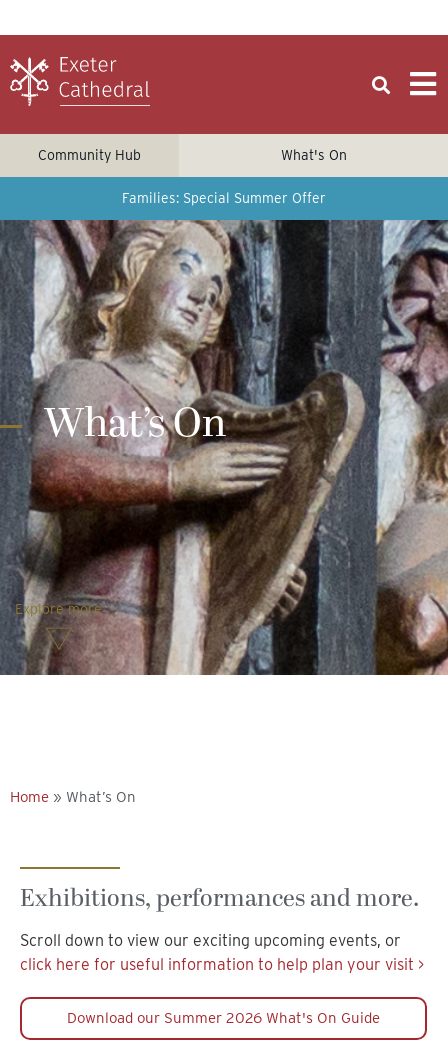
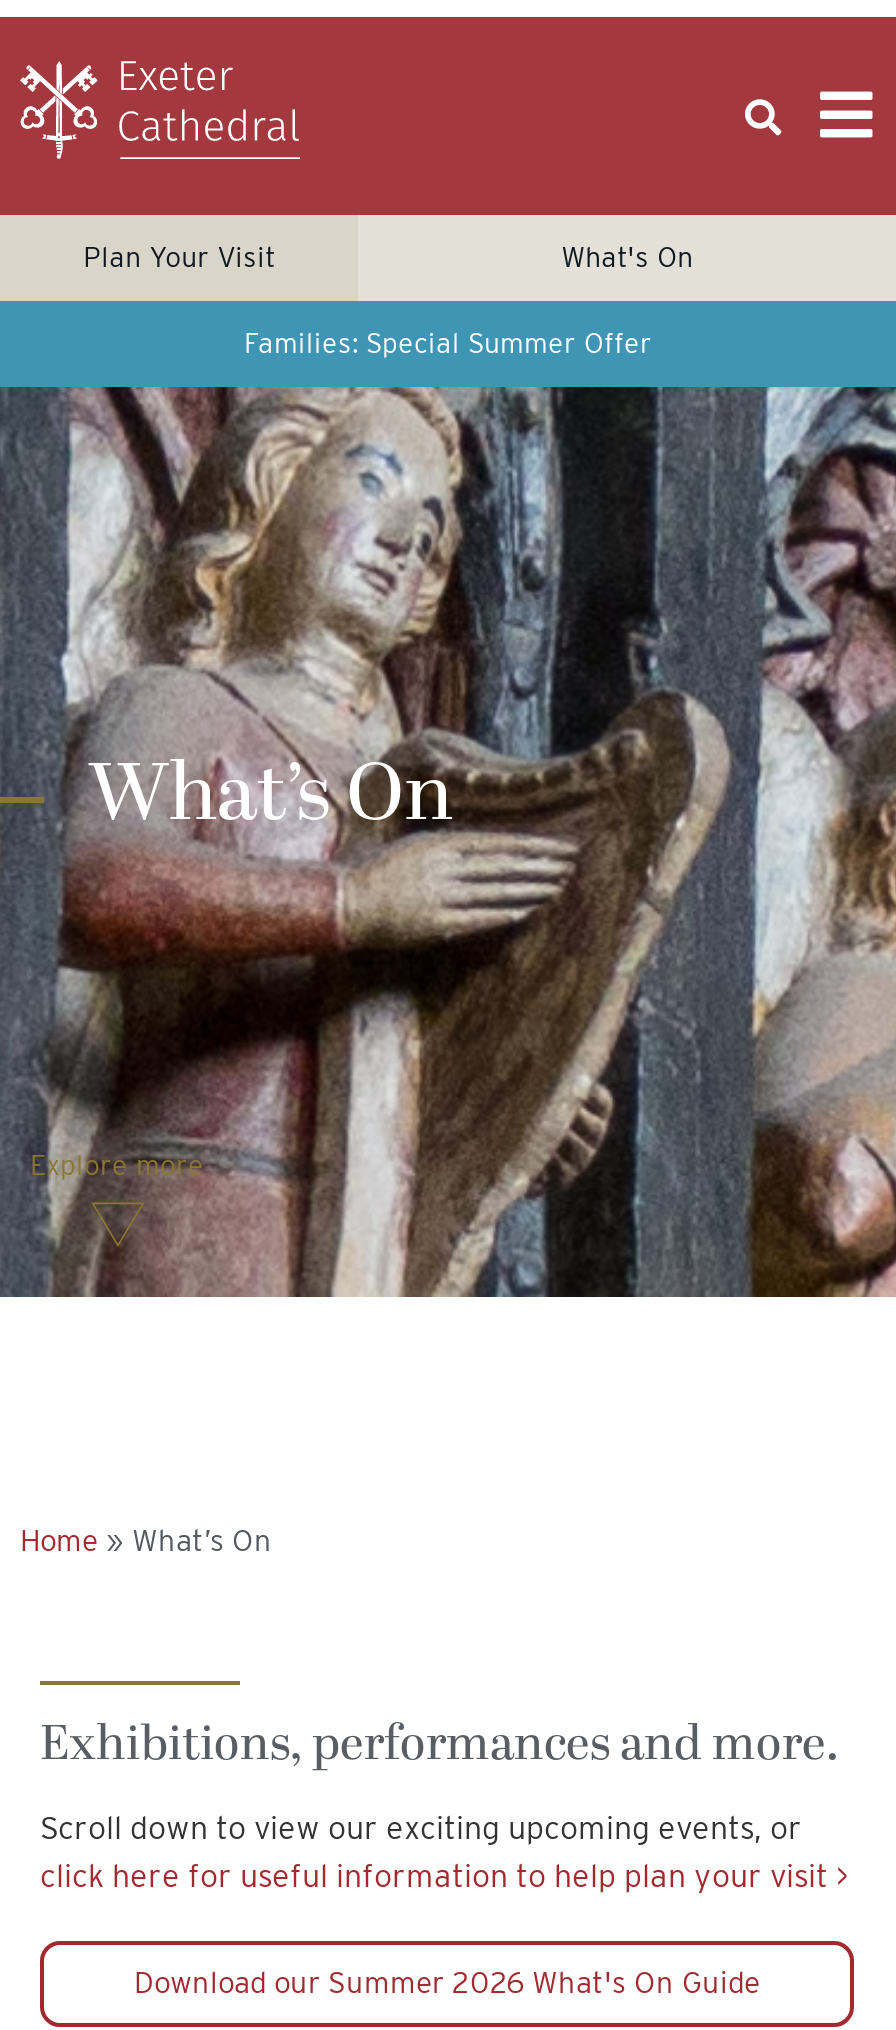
[38,147,141,163] Community Hub -> [83,241,275,273] Plan Your Visit

